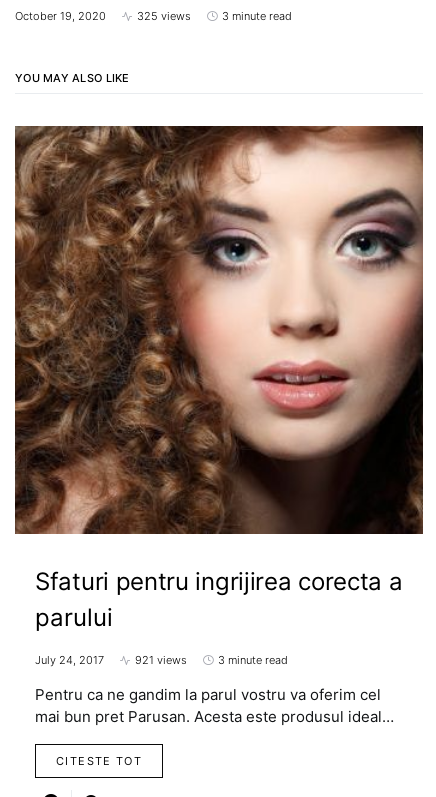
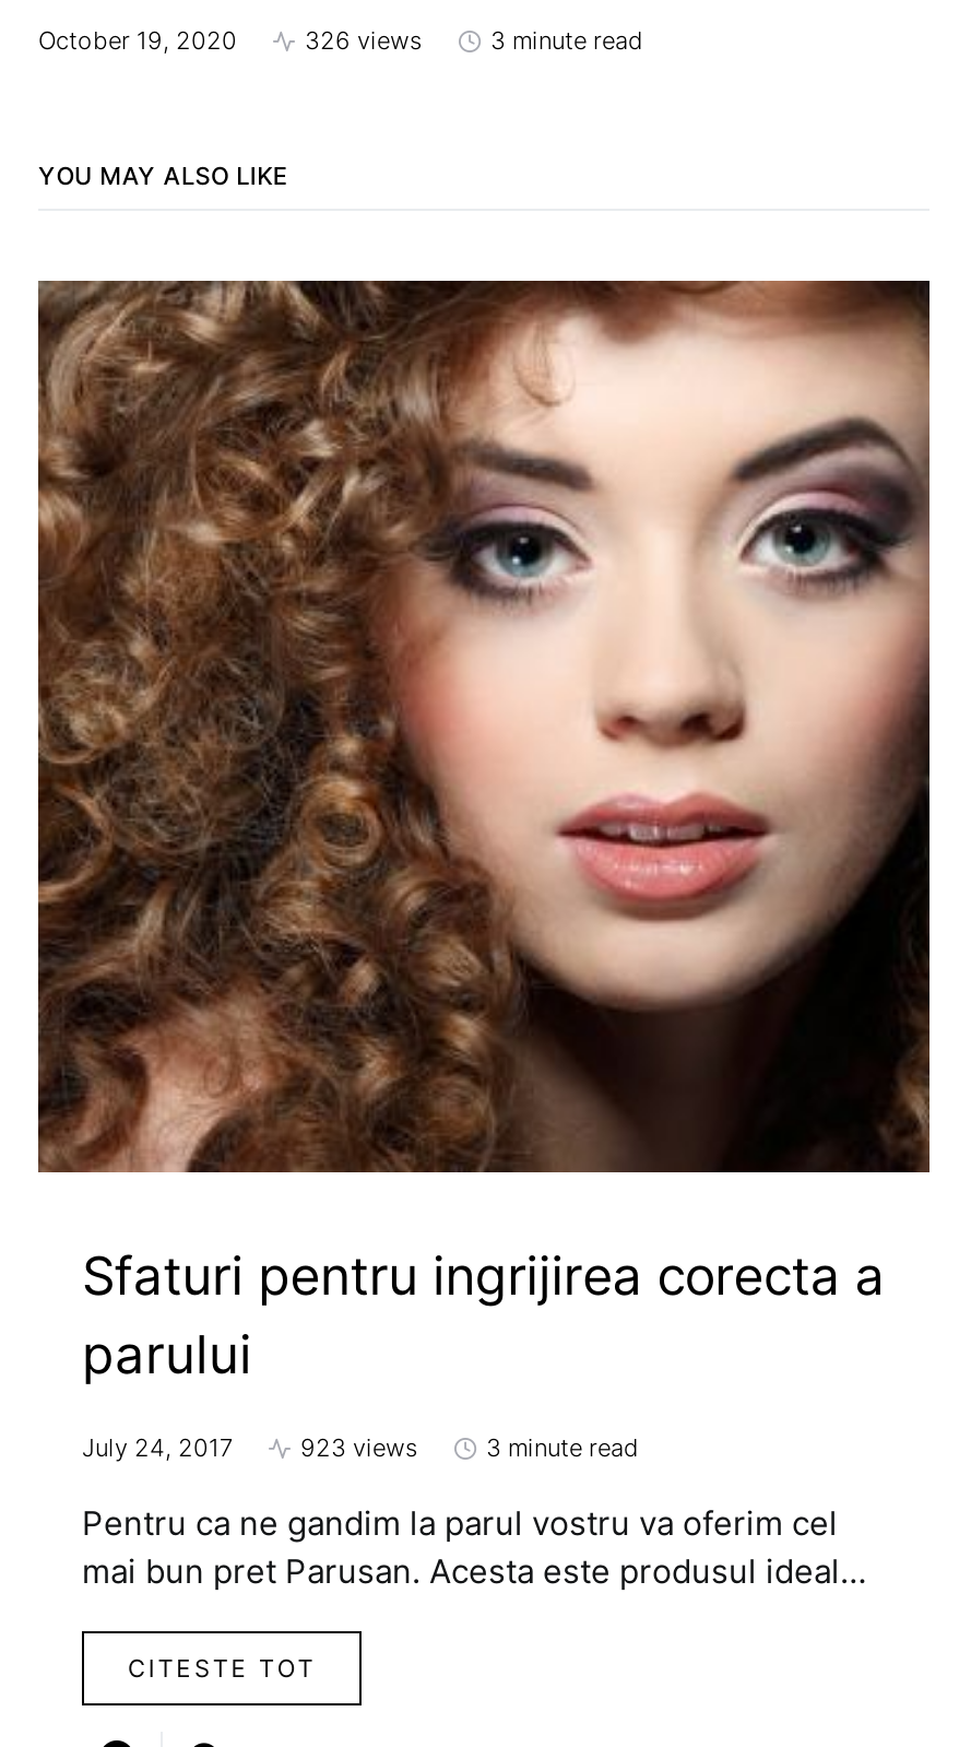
[137,9,191,23] 325 views -> [305,25,423,56] 326 views
[135,653,187,667] 921 views -> [300,1433,418,1463] 923 views

